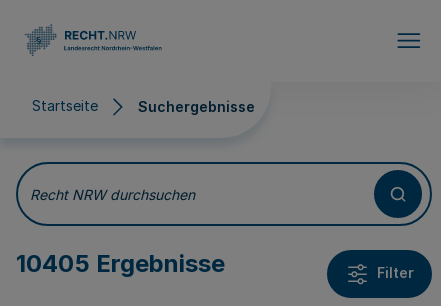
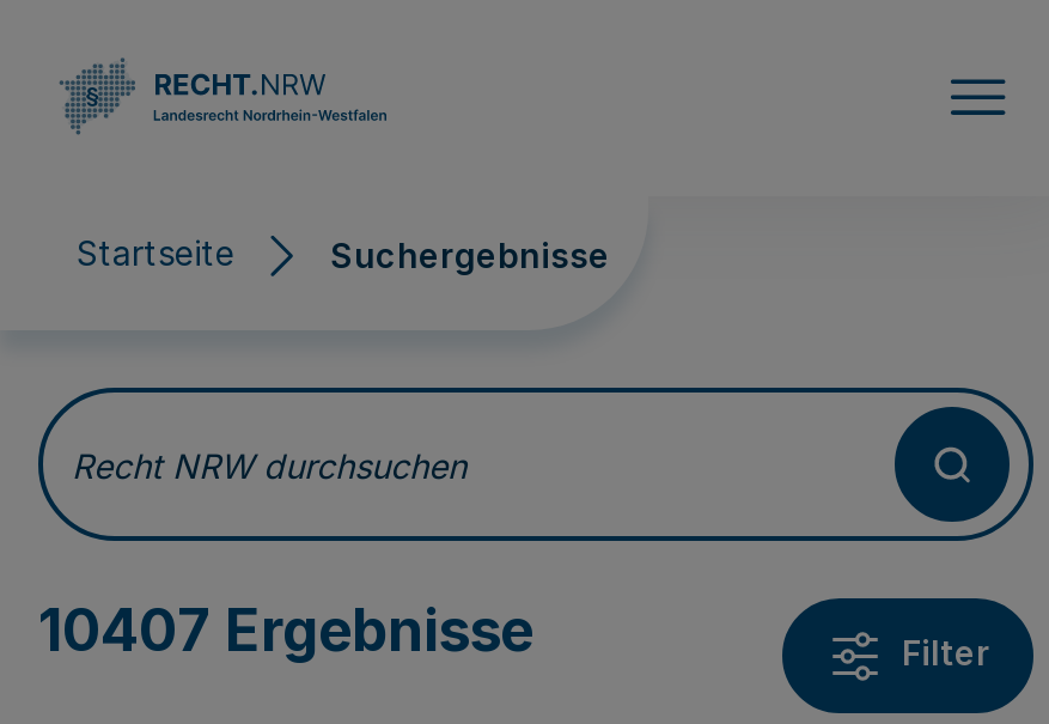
[16,249,225,278] 10405 Ergebnisse -> [38,596,533,665] 10407 Ergebnisse

